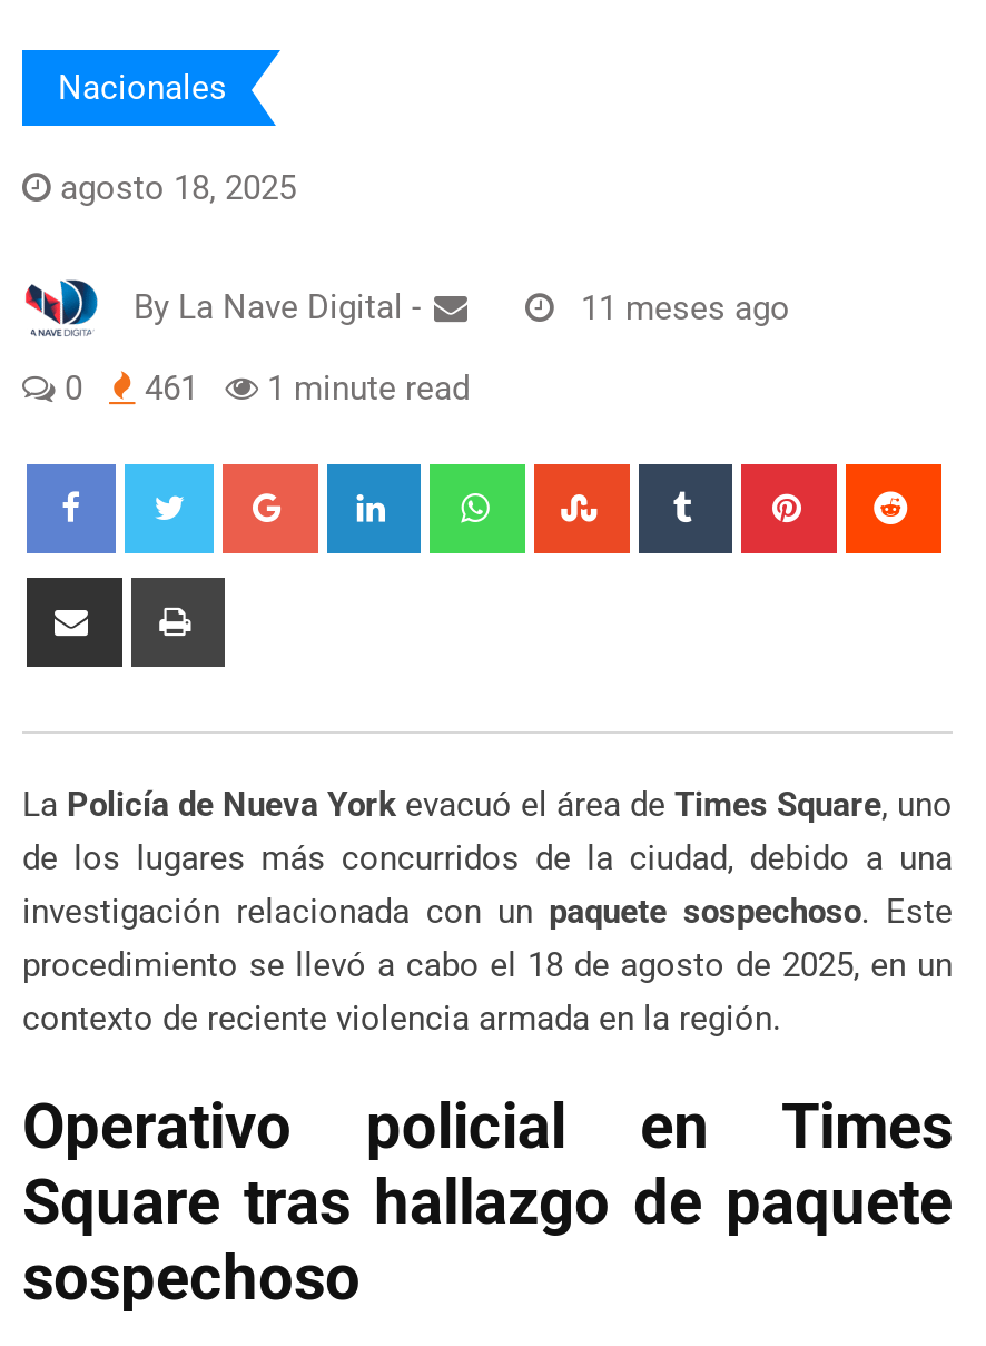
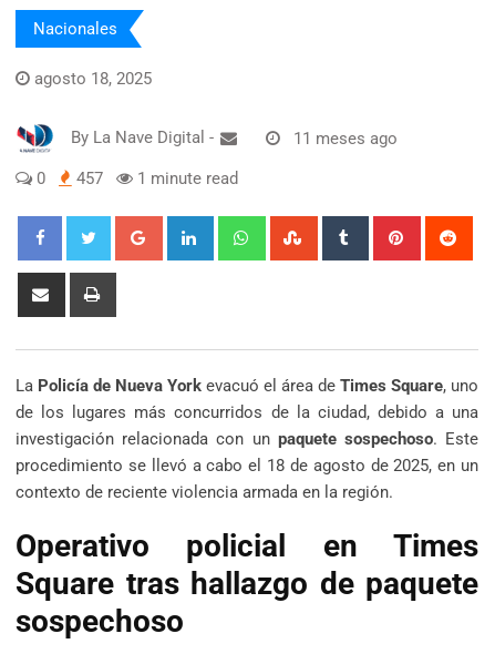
[56,369,470,409] 0 461 1 minute read -> [32,169,238,189] 0 457 1 minute read

